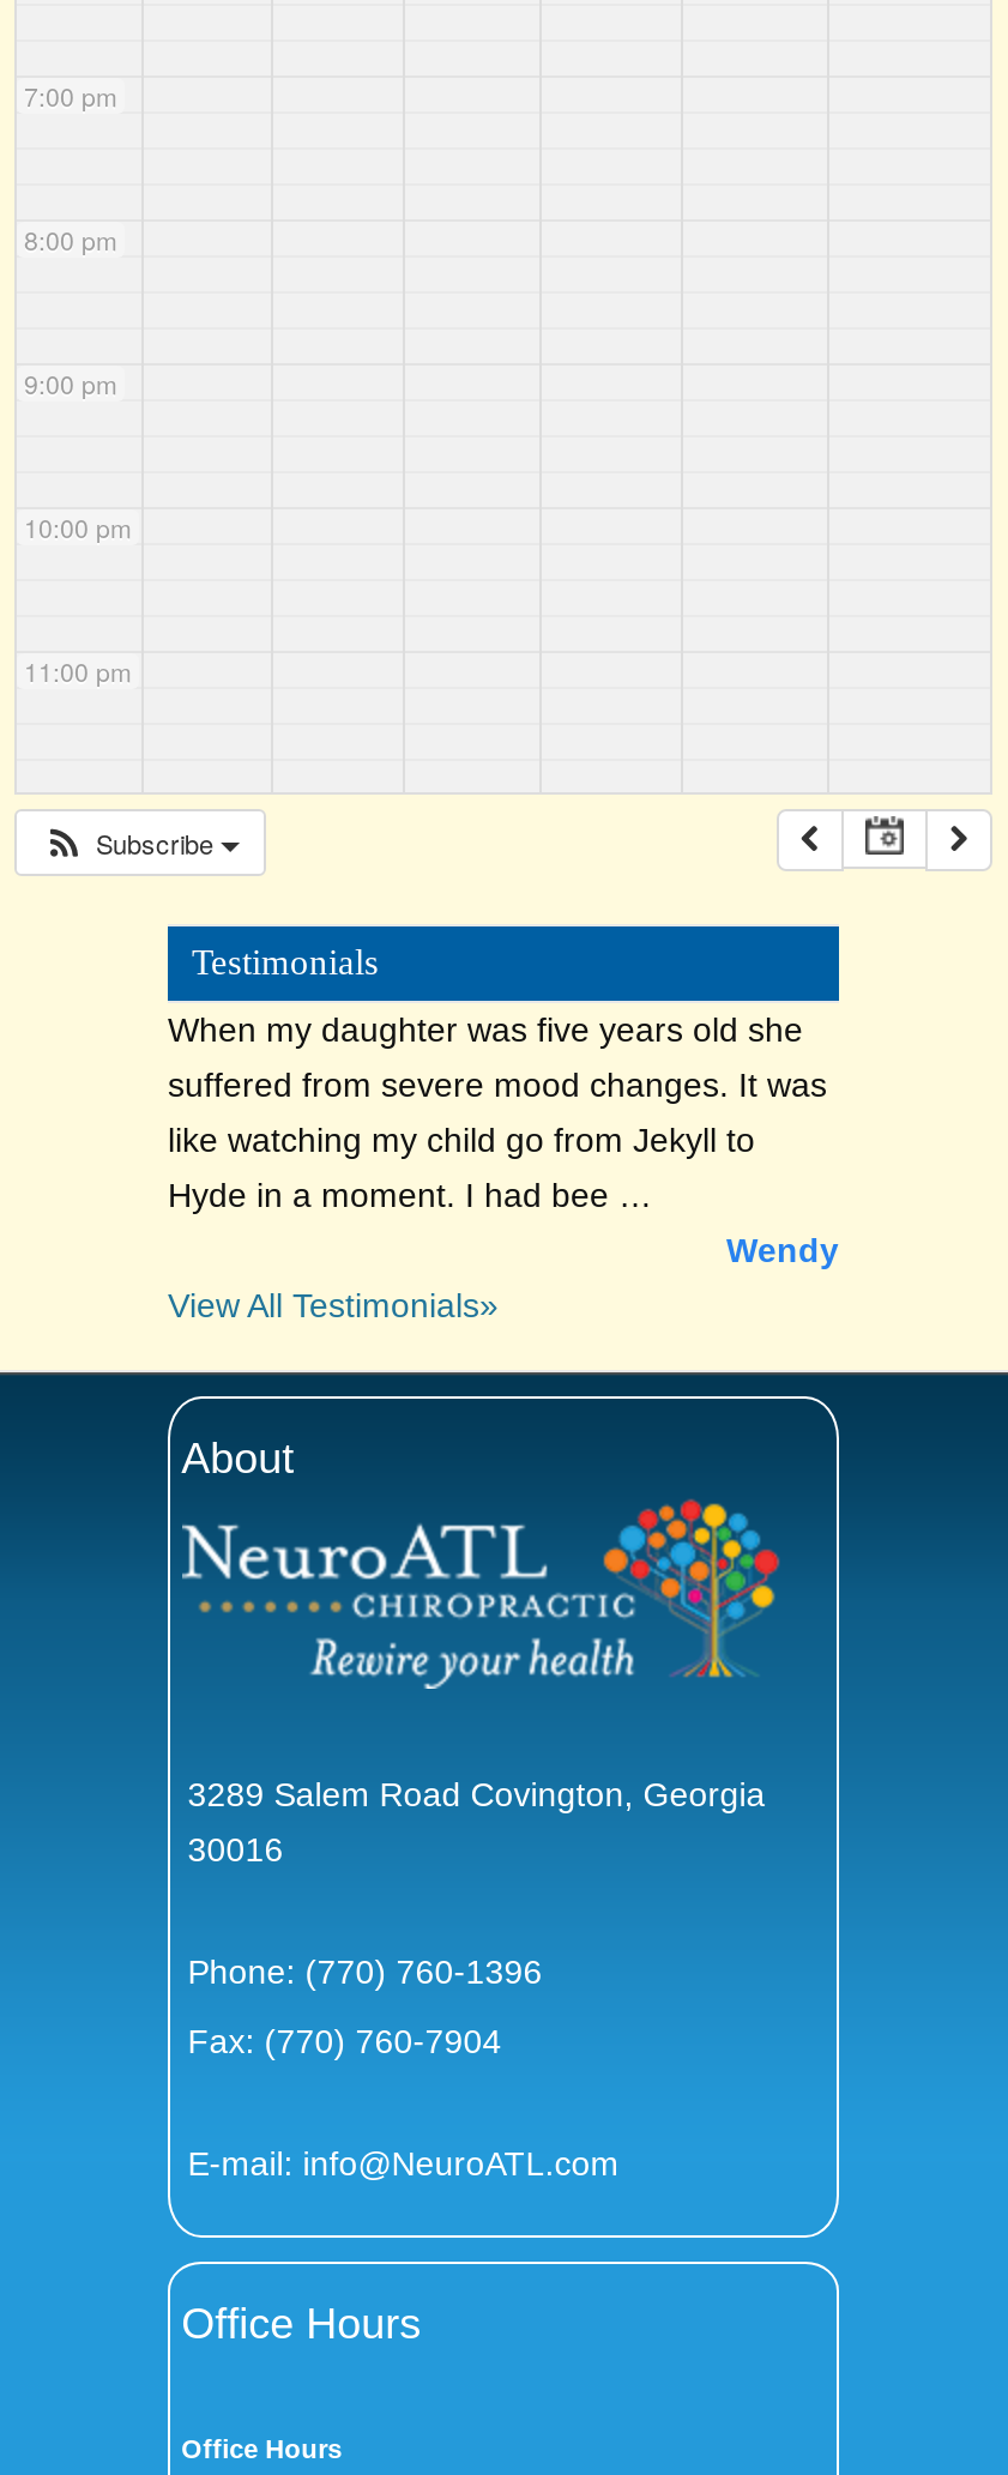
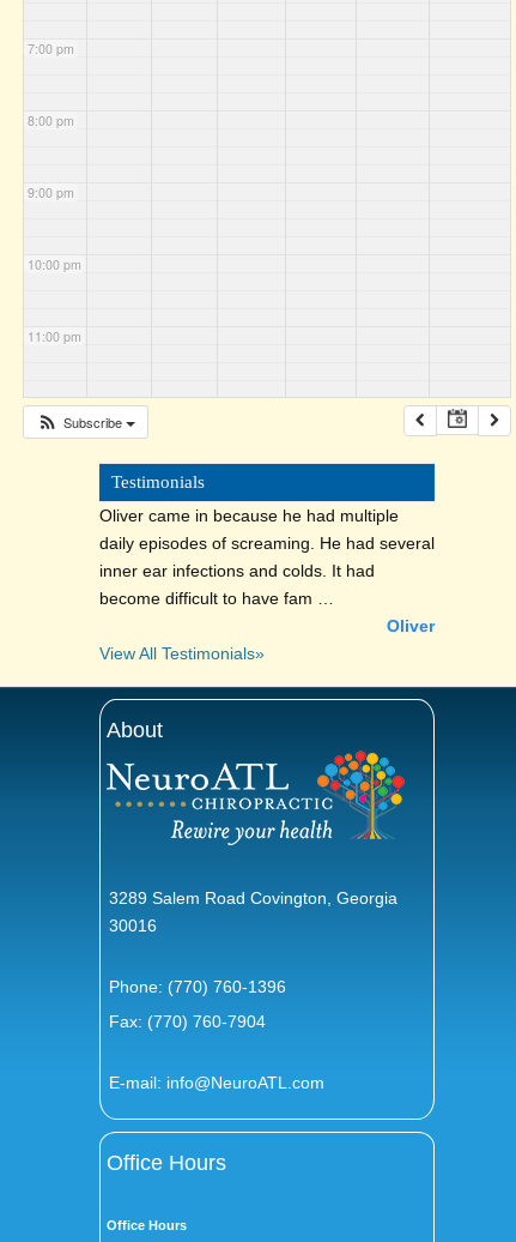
[168,1011,839,1270] When my daughter was five years old she | suffered from severe mood changes. It was | like watching my child go from Jekyll to | Hyde in a moment. I had bee … | Wendy -> [99,506,435,636] Oliver came in because he had multiple | daily episodes of screaming. He had several | inner ear infections and colds. It had | become difficult to have fam … | Oliver

